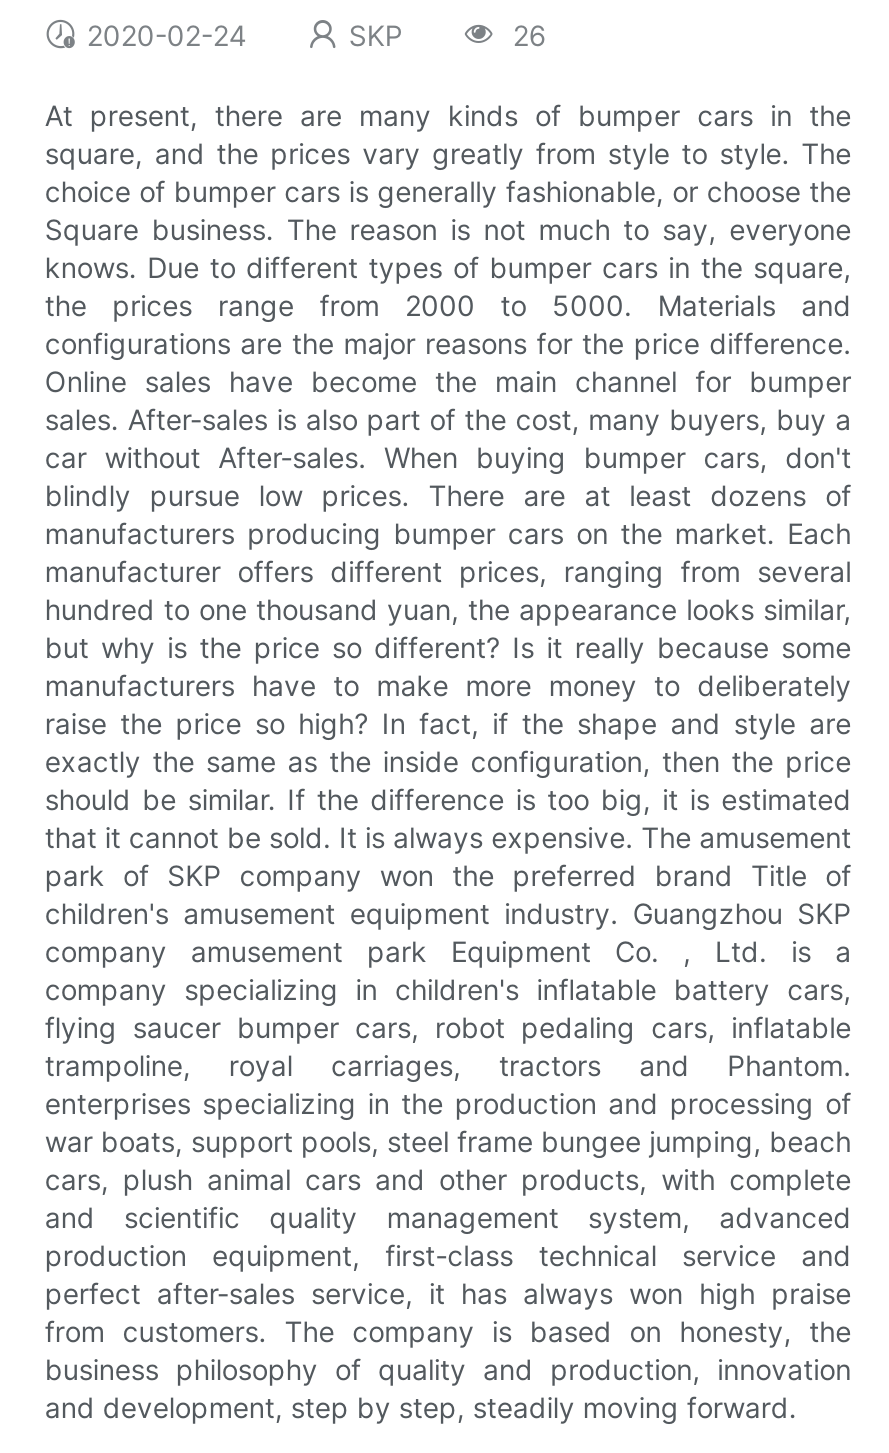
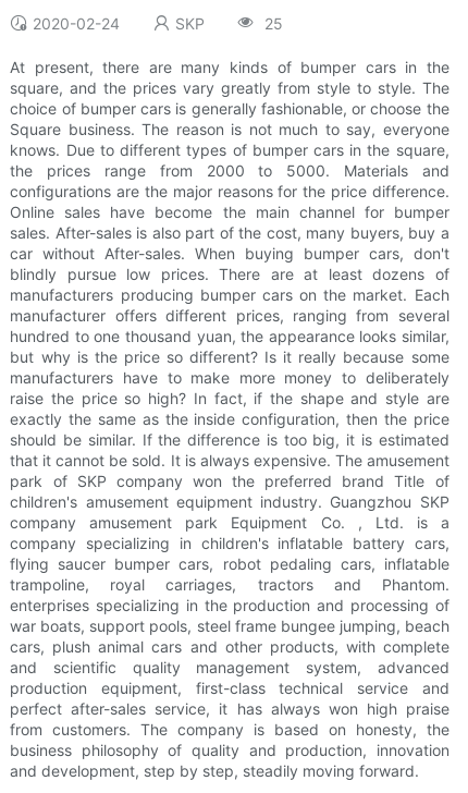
[513,19,547,53] 26 -> [265,15,283,33] 25

